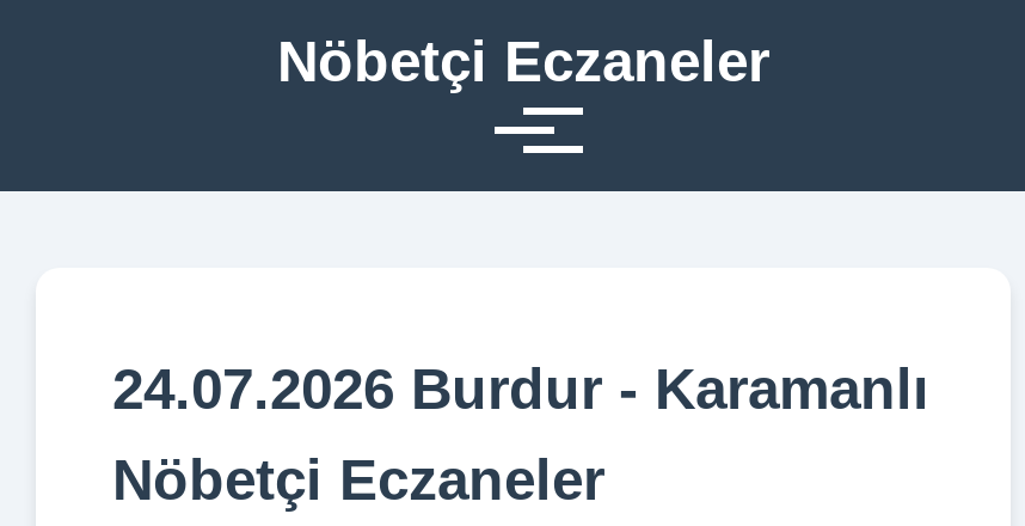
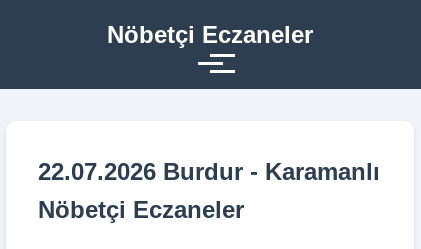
[112,356,929,421] 24.07.2026 Burdur - Karamanlı -> [38,158,380,185] 22.07.2026 Burdur - Karamanlı

